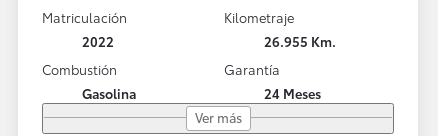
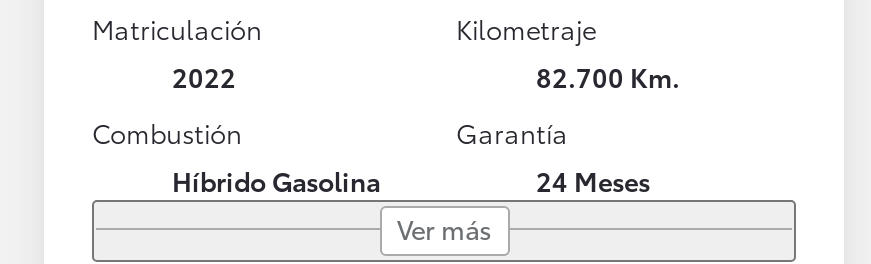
[264,32,336,50] 26.955 Km. -> [536,57,680,93] 82.700 Km.
[82,84,136,102] Gasolina -> [172,161,380,197] Híbrido Gasolina

